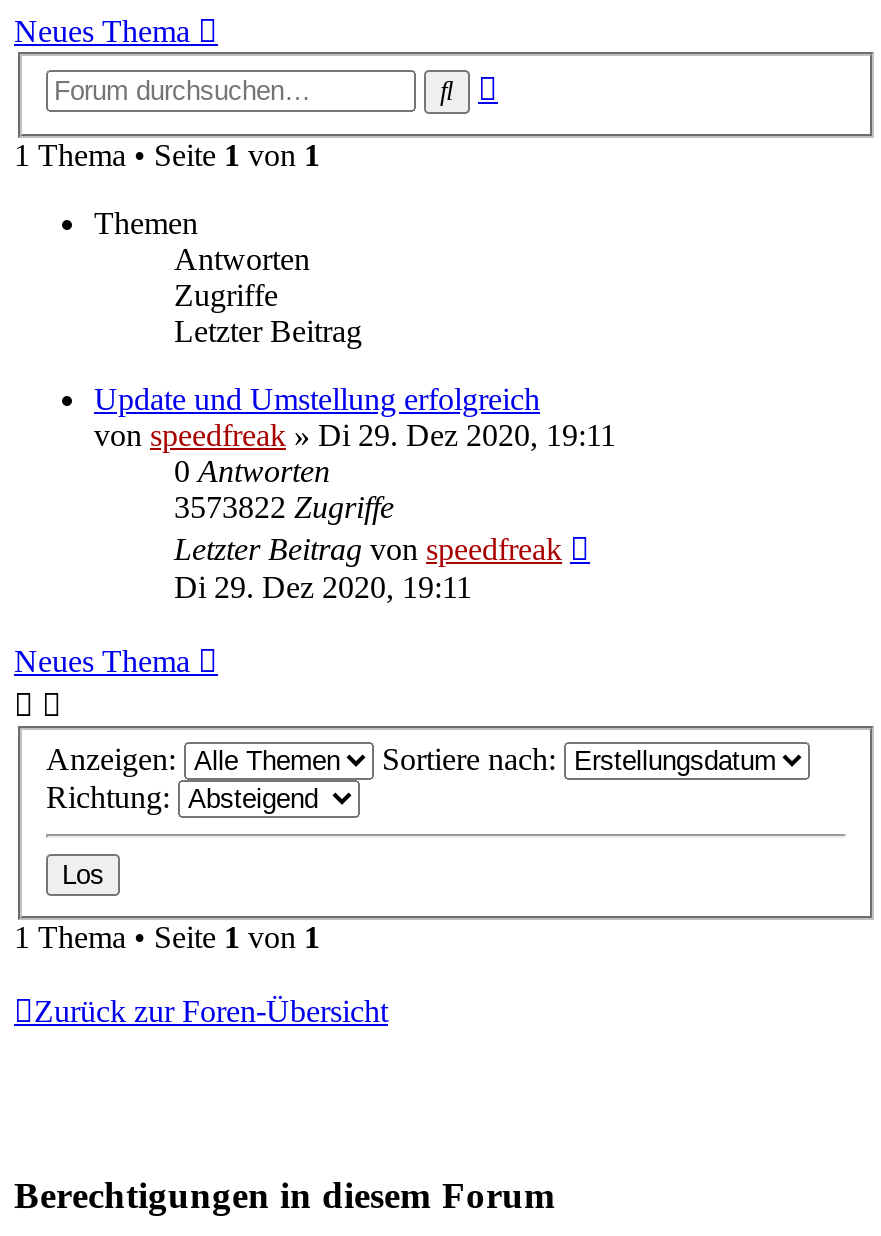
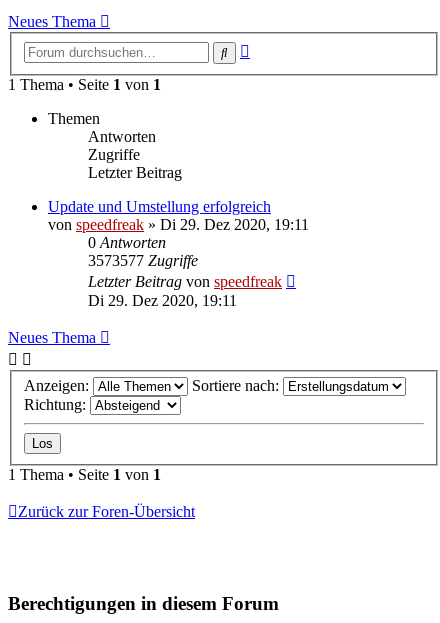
[174,491,394,525] 3573822 Zugriffe -> [88,252,198,269] 3573577 Zugriffe

